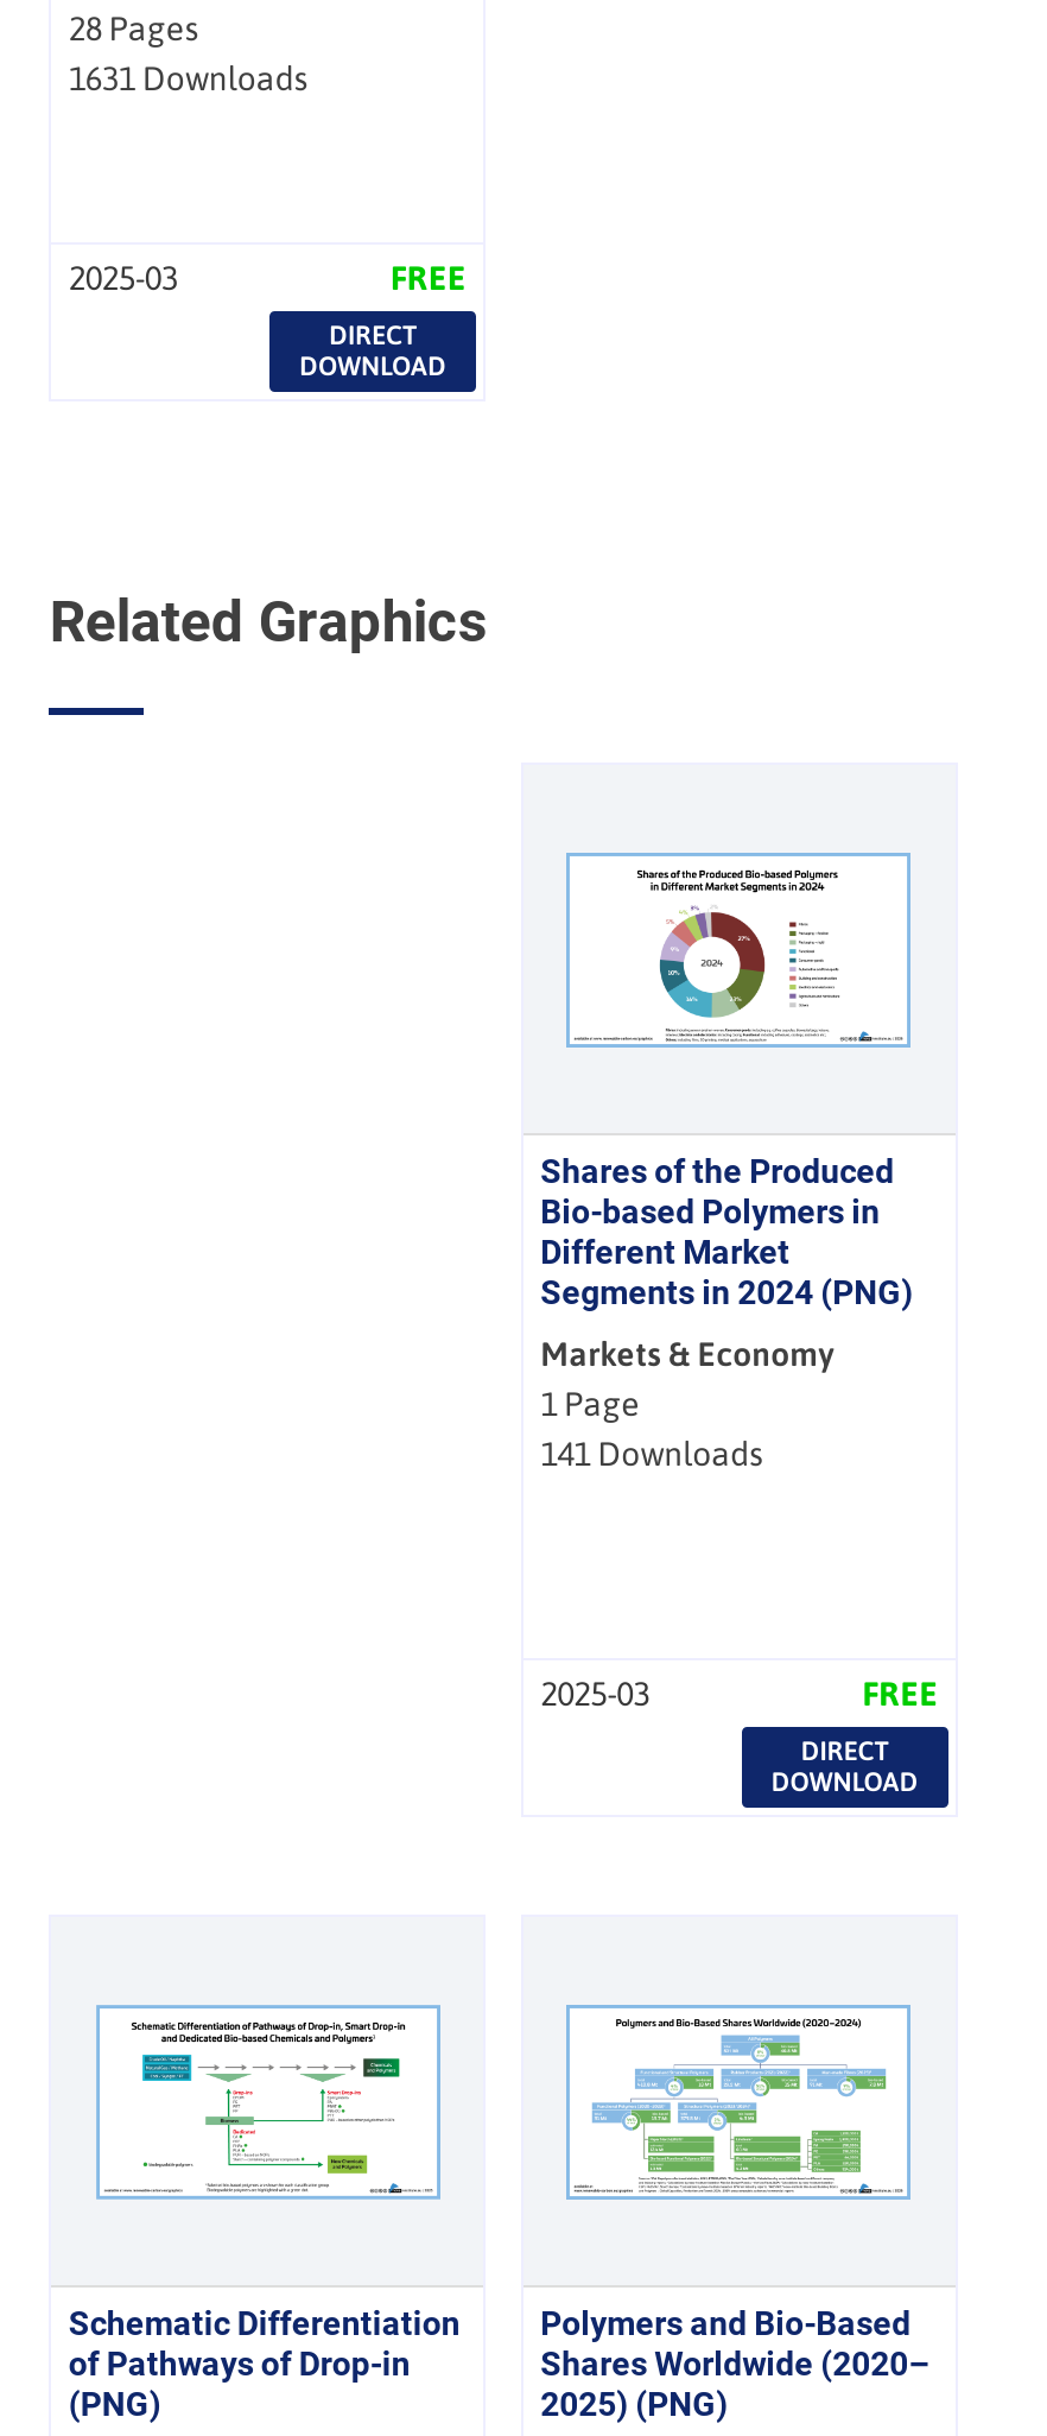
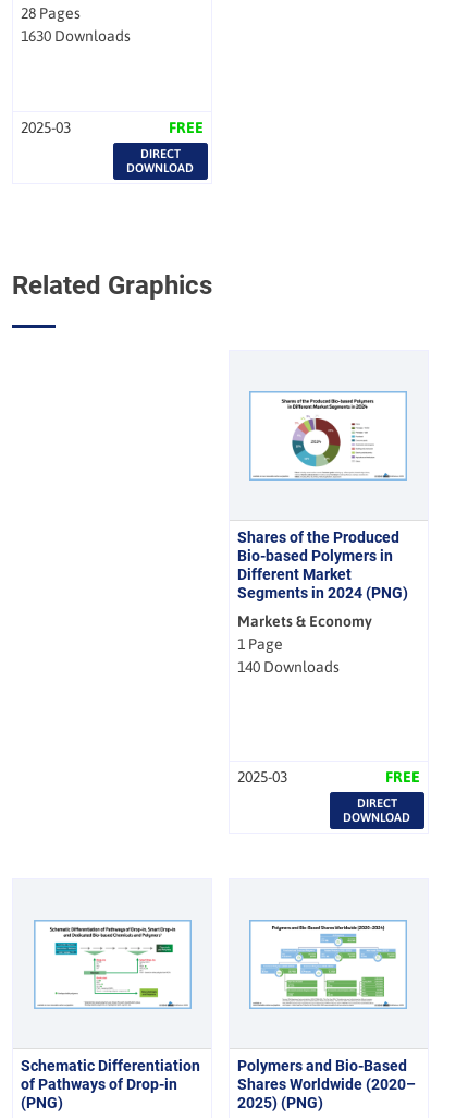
[69,60,308,98] 1631 Downloads -> [21,27,131,45] 1630 Downloads
[541,1435,764,1473] 141 Downloads -> [237,658,340,676] 140 Downloads

